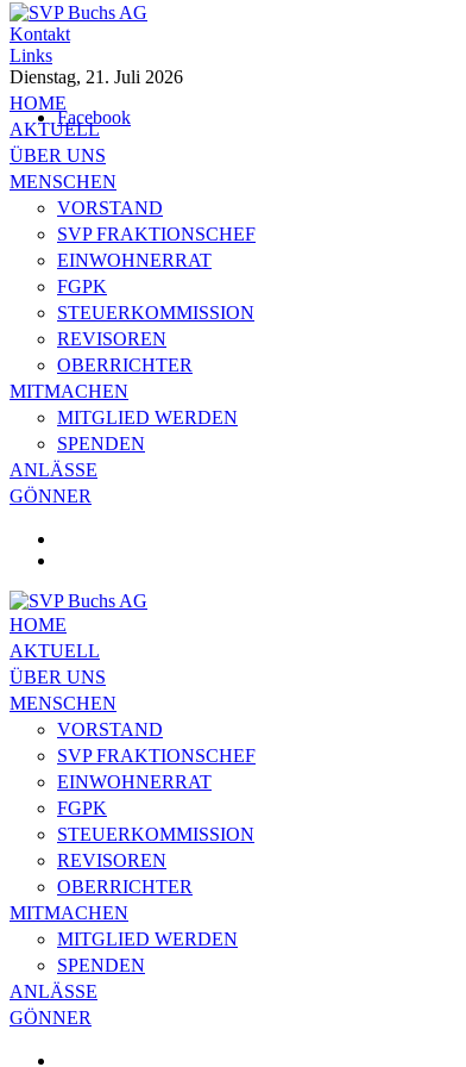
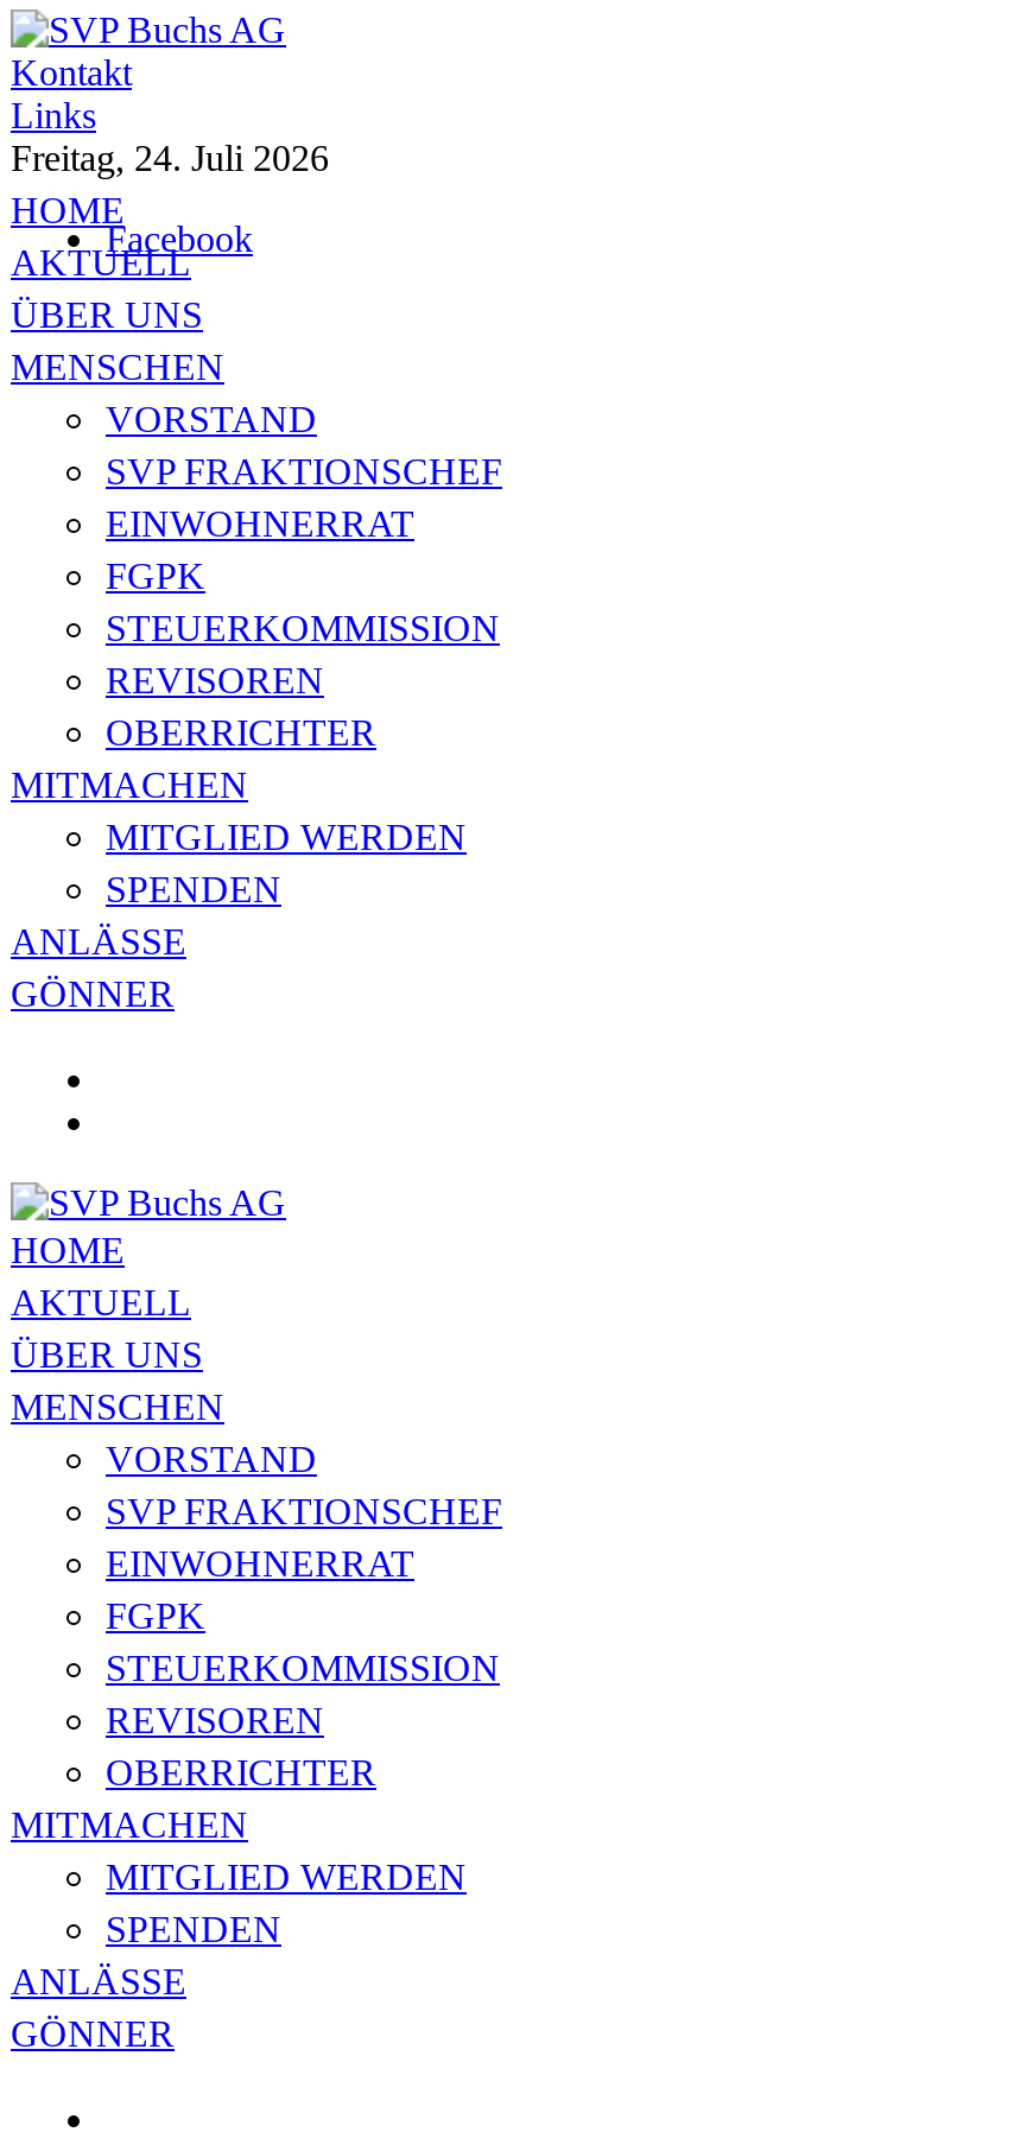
[10,67,183,87] Dienstag, 21. Juli 2026 -> [11,138,329,178] Freitag, 24. Juli 2026

